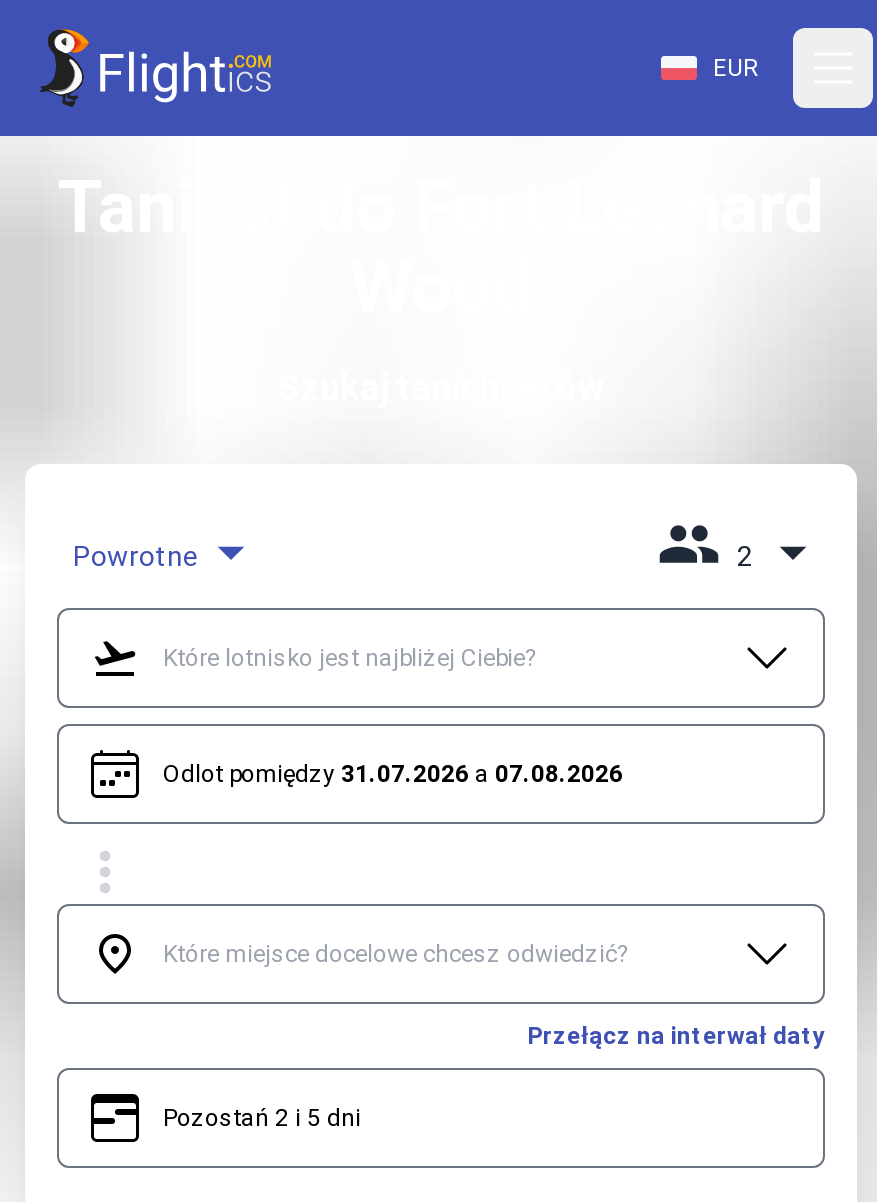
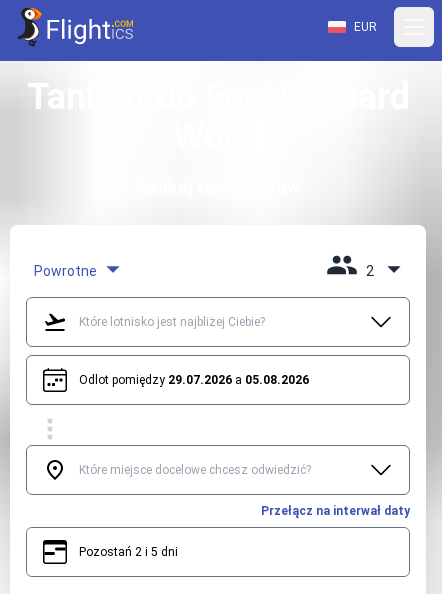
[163,760,623,788] Odlot pomiędzy 31.07.2026 a 07.08.2026 -> [79,373,309,387] Odlot pomiędzy 29.07.2026 a 05.08.2026

